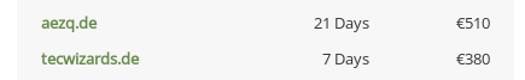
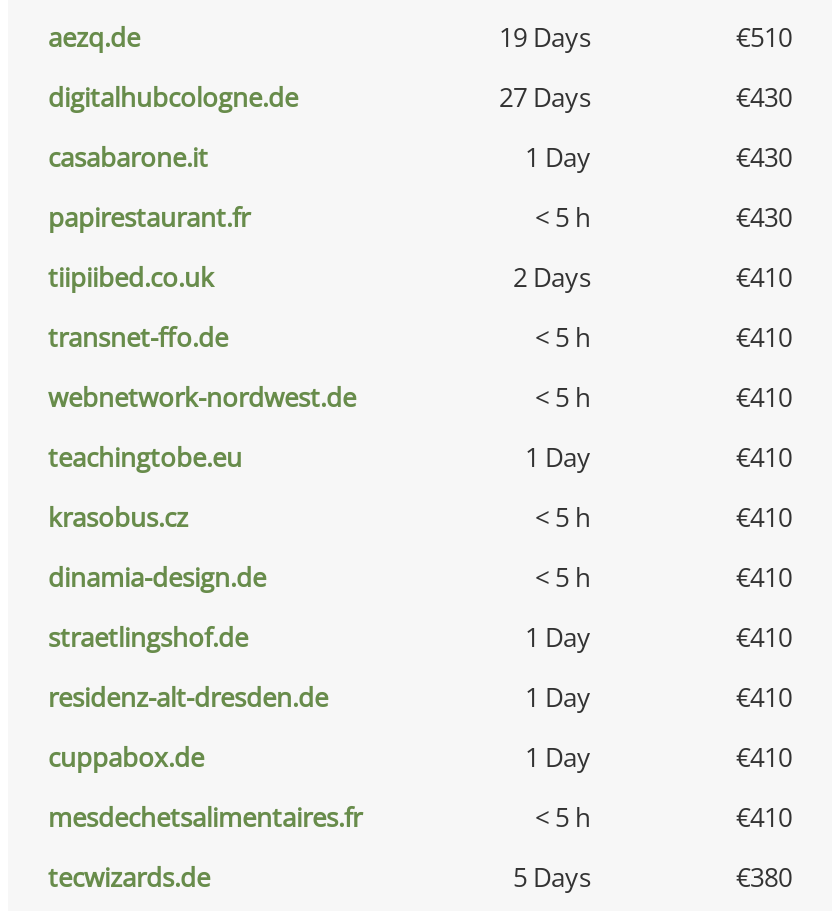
[313,12,369,33] 21 Days -> [499,19,591,55] 19 Days
none -> [48,79,792,835] digitalhubcologne.de | 27 Days | €430 | casabarone.it | 1 Day | €430 | papirestaurant.fr | < 5 h | €430 | tiipiibed.co.uk | 2 Days | €410 | transnet-ffo.de | < 5 h | €410 | webnetwork-nordwest.de | < 5 h | €410 | teachingtobe.eu | 1 Day | €410 | krasobus.cz | < 5 h | €410 | dinamia-design.de | < 5 h | €410 | straetlingshof.de | 1 Day | €410 | residenz-alt-dresden.de | 1 Day | €410 | cuppabox.de | 1 Day | €410 | mesdechetsalimentaires.fr | < 5 h | €410
[322,48,369,69] 7 Days -> [513,859,591,895] 5 Days

